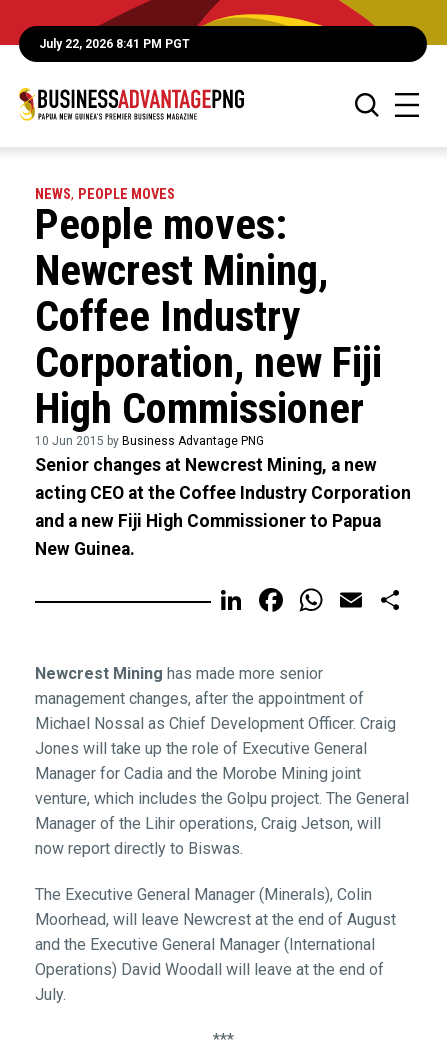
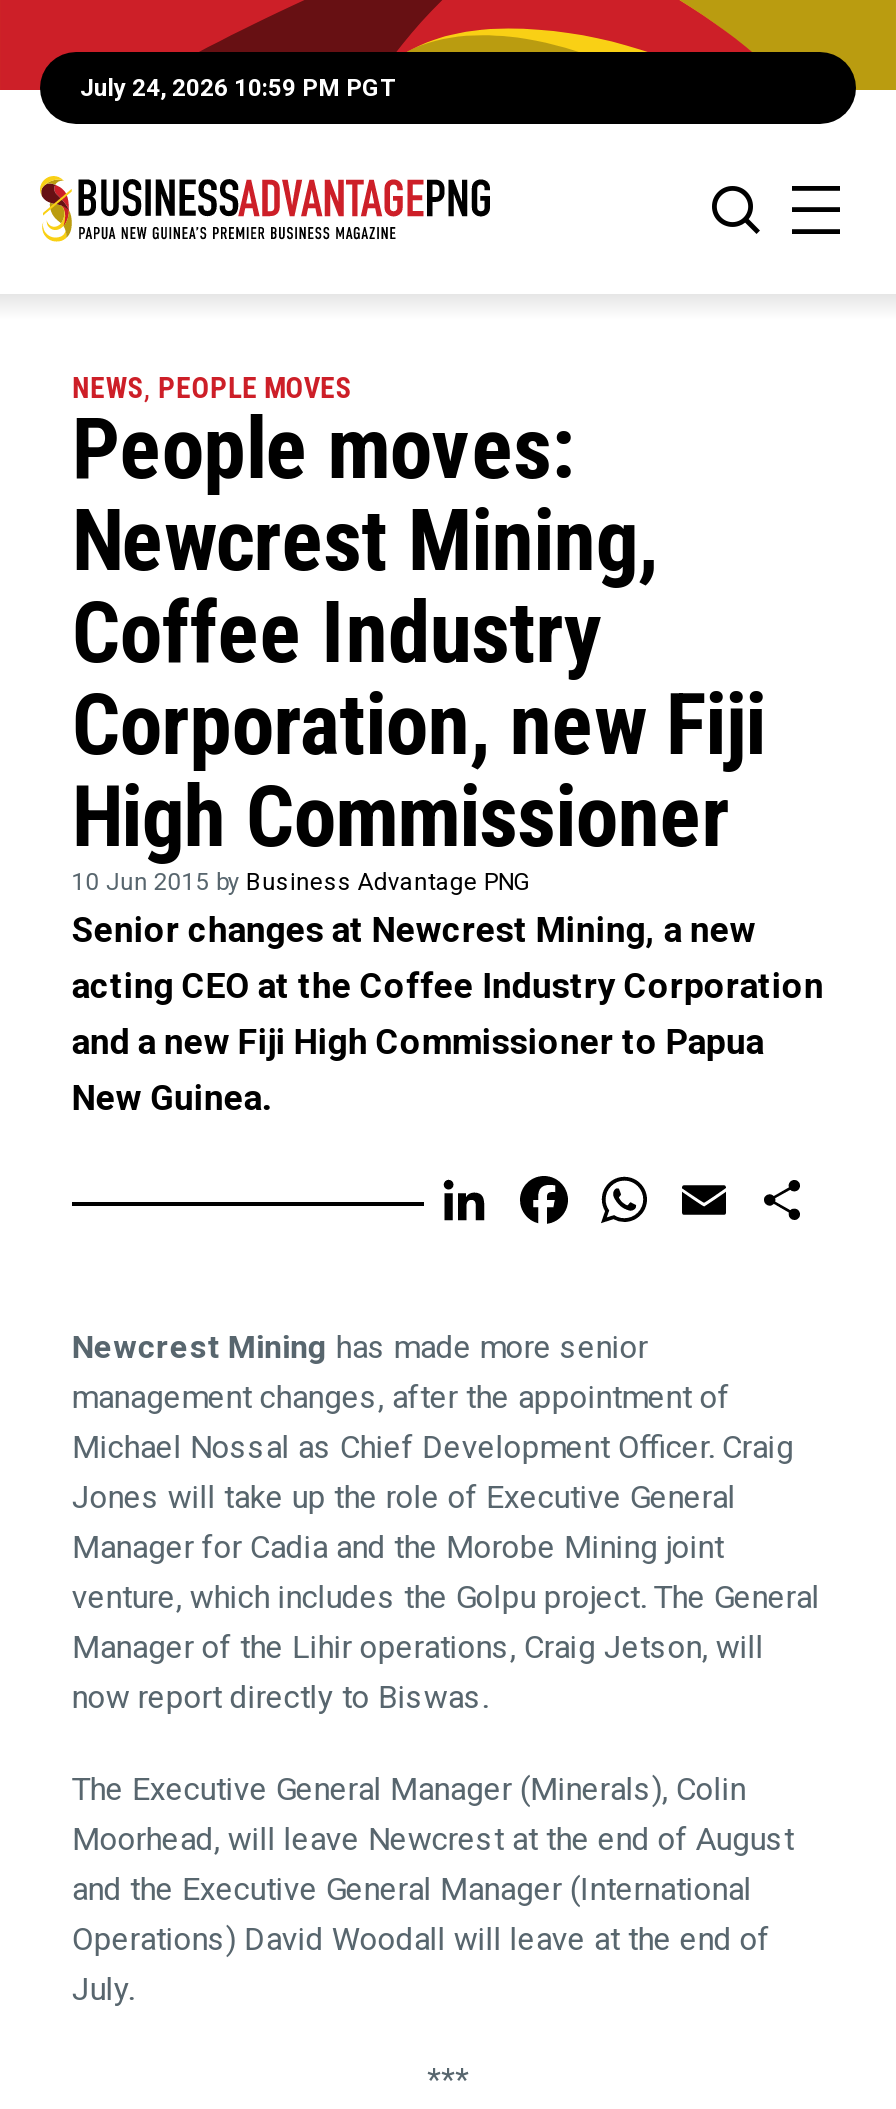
[39,37,190,51] July 22, 2026 8:41 PM PGT -> [80,74,396,102] July 24, 2026 10:59 PM PGT

